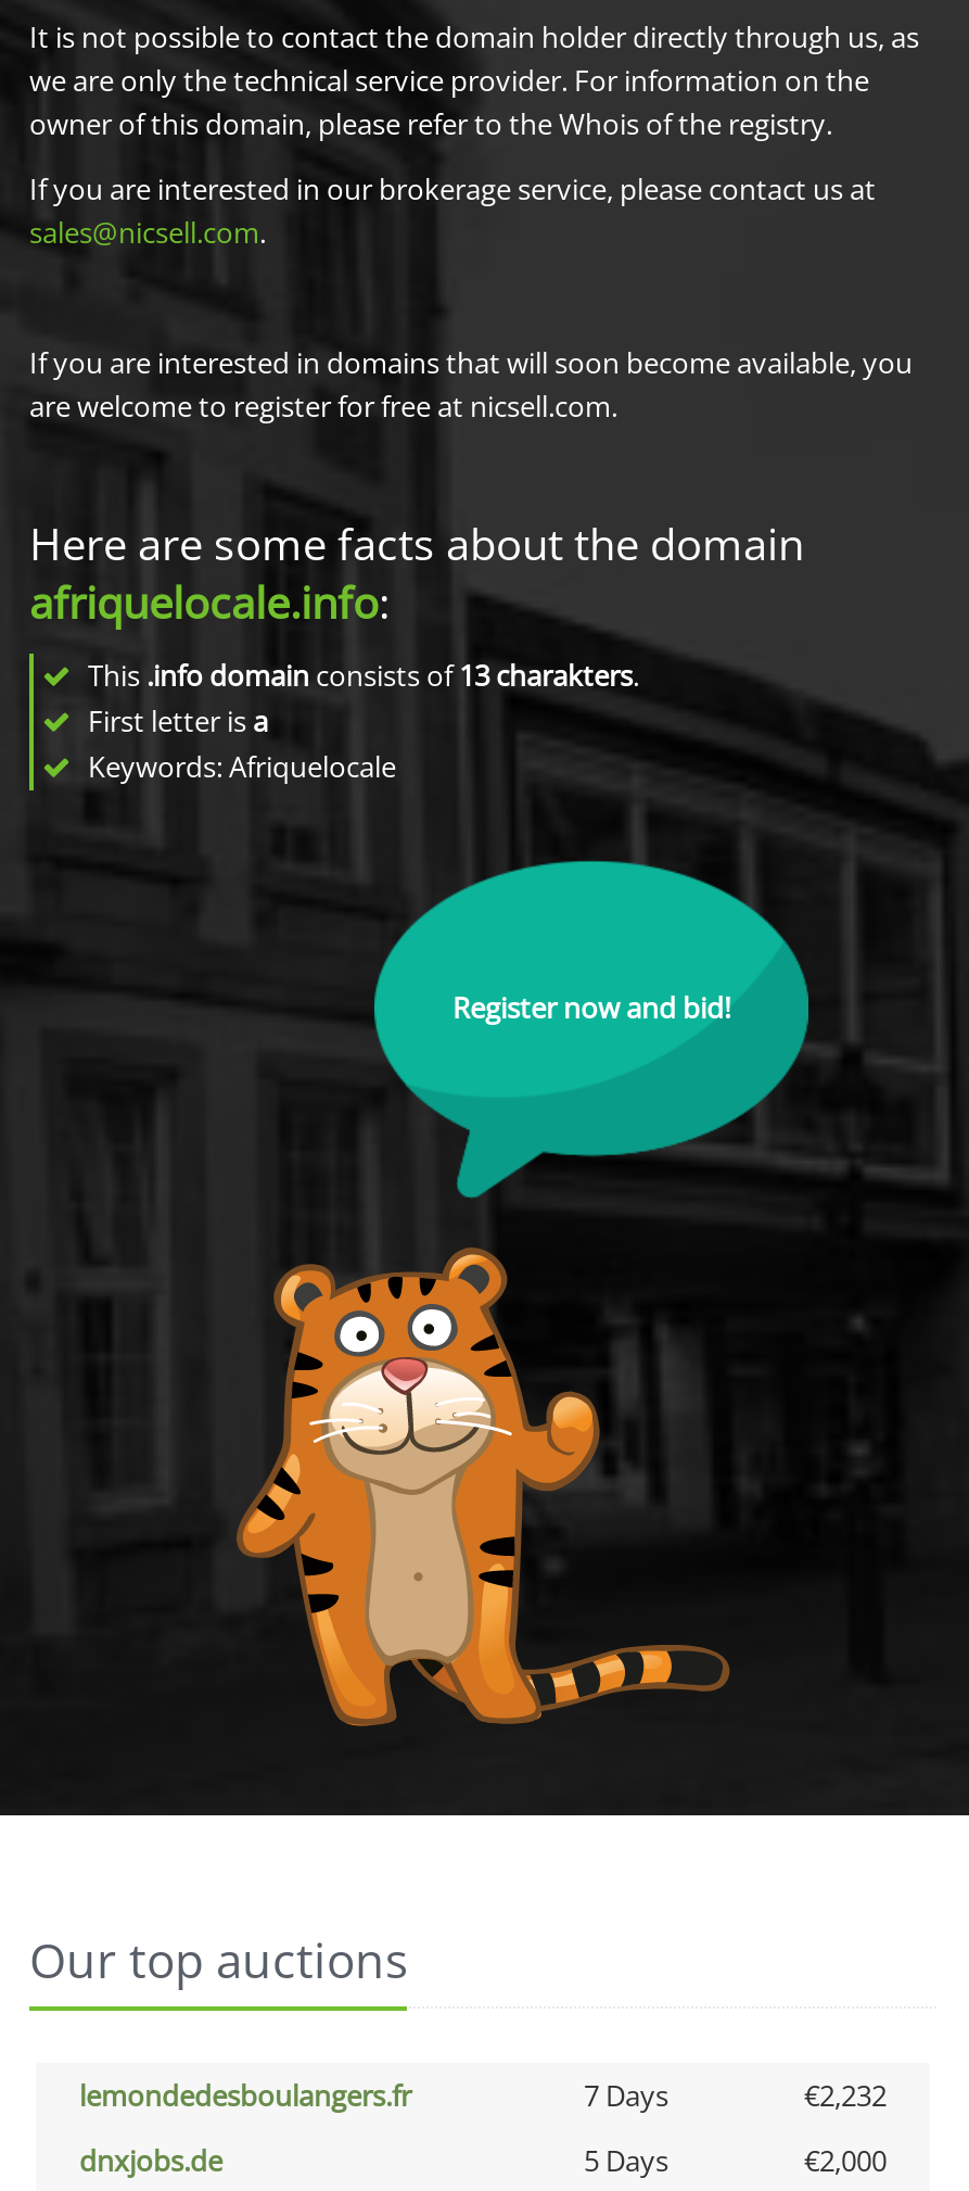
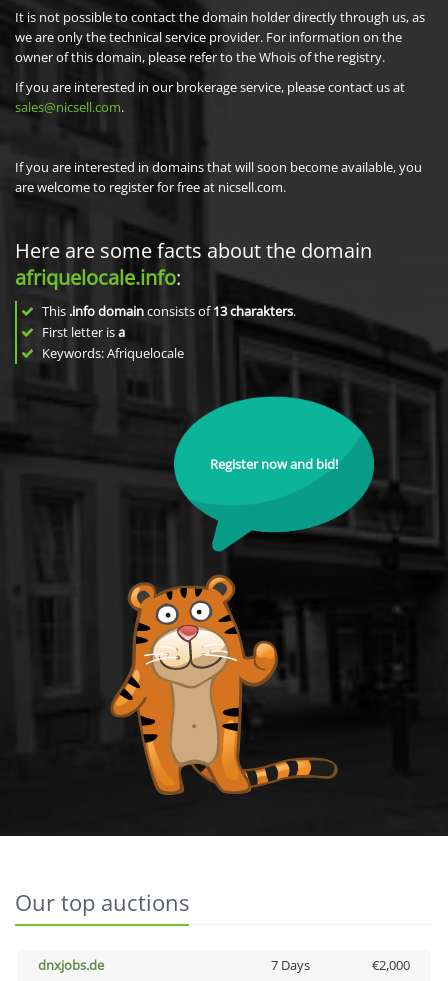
[79,2076,887,2115] lemondedesboulangers.fr | 7 Days | €2,232 -> none
[584,2141,668,2180] 5 Days -> [270,956,309,974] 7 Days

